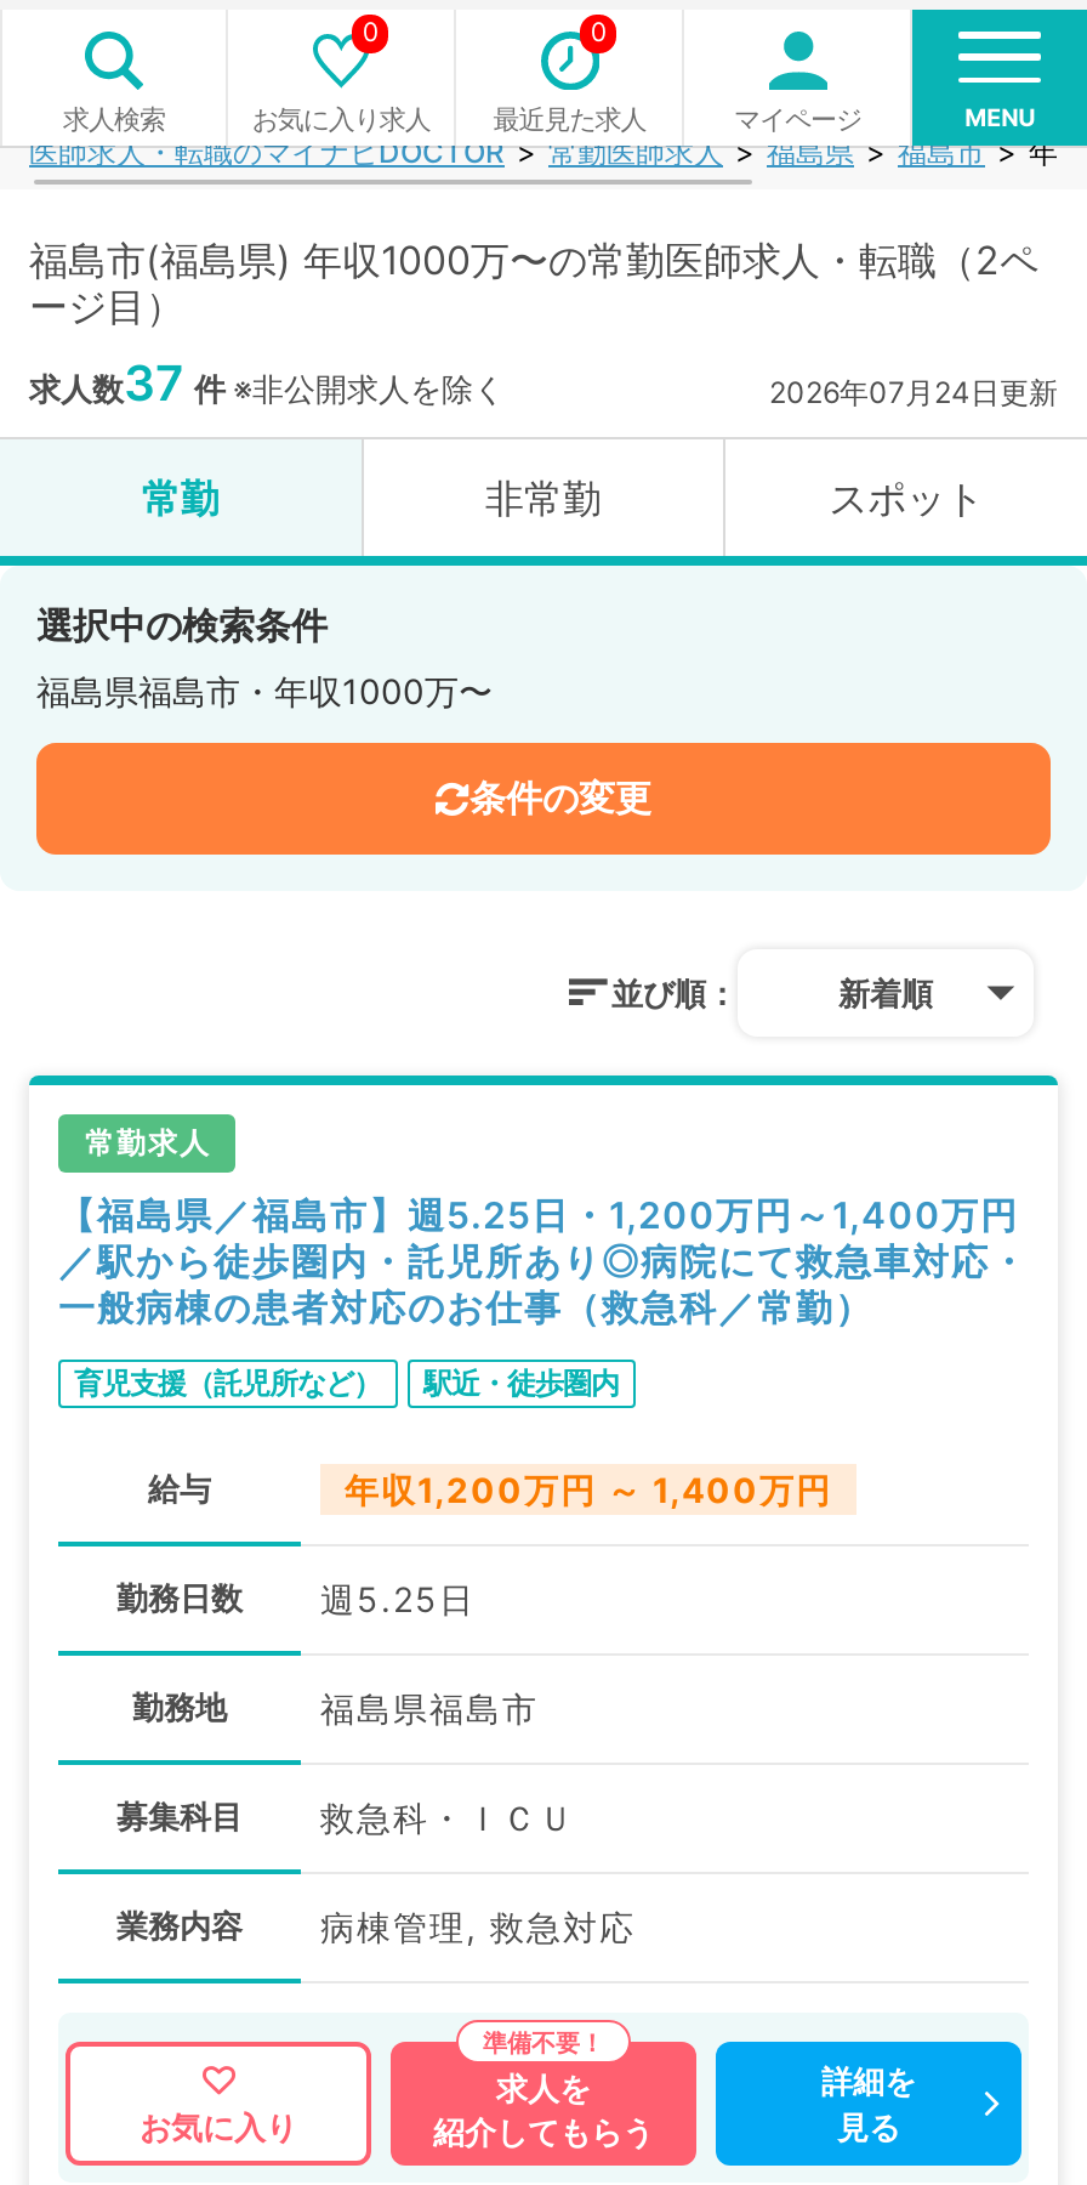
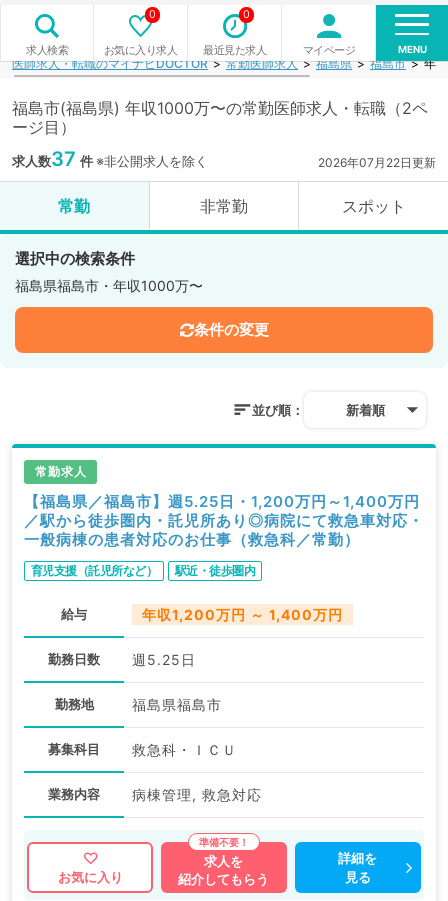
[769,374,1058,410] 2026年07月24日更新 -> [318,155,436,170] 2026年07月22日更新

